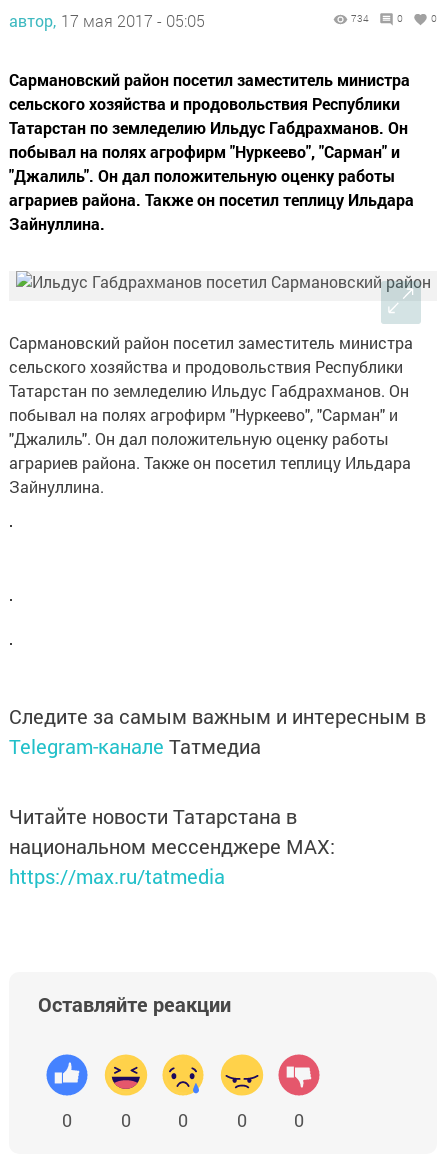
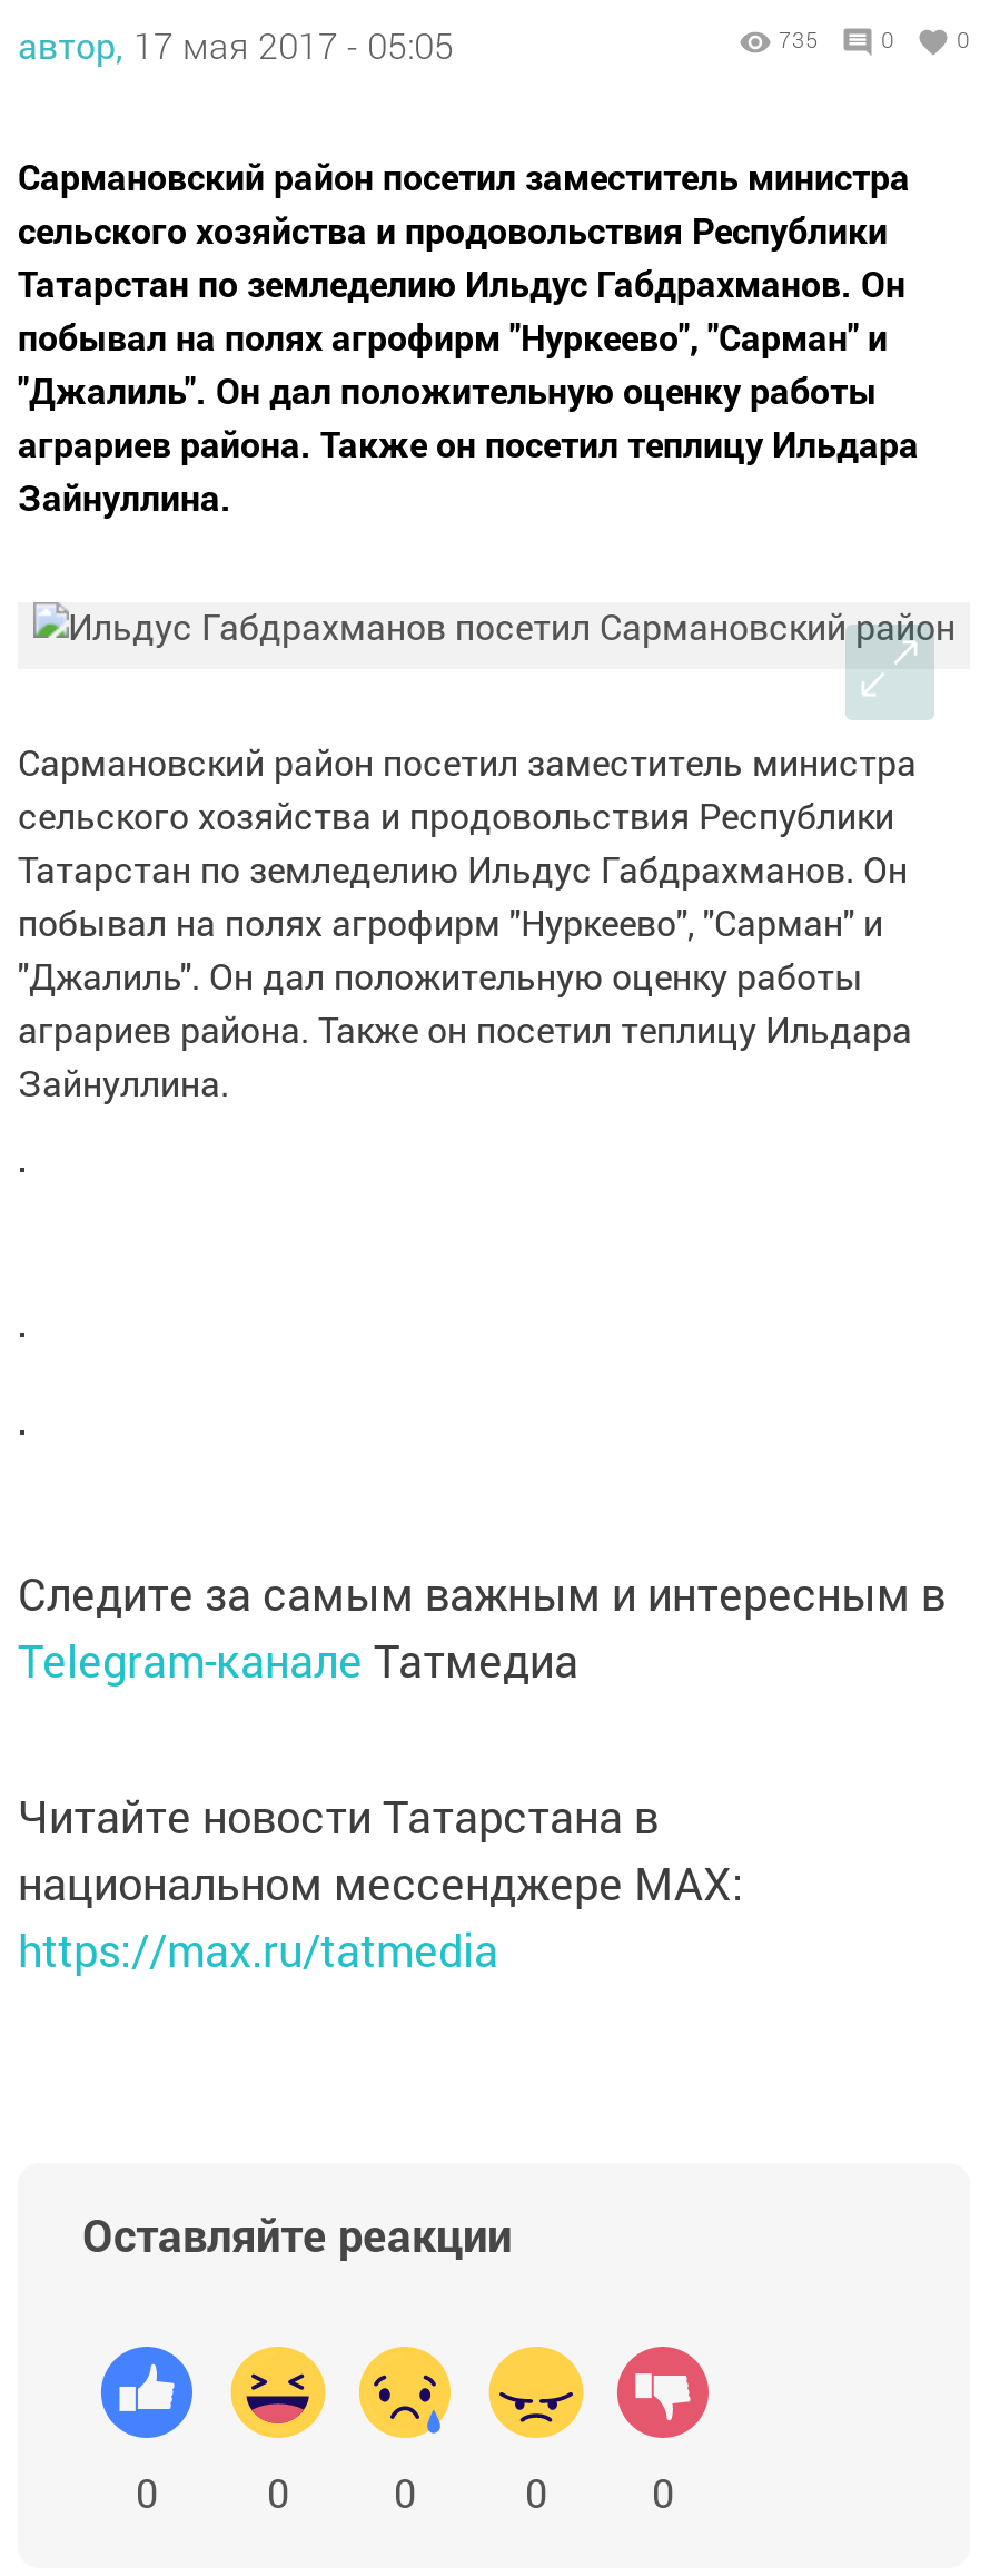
[351,12,369,25] 734 -> [779,26,819,55] 735

